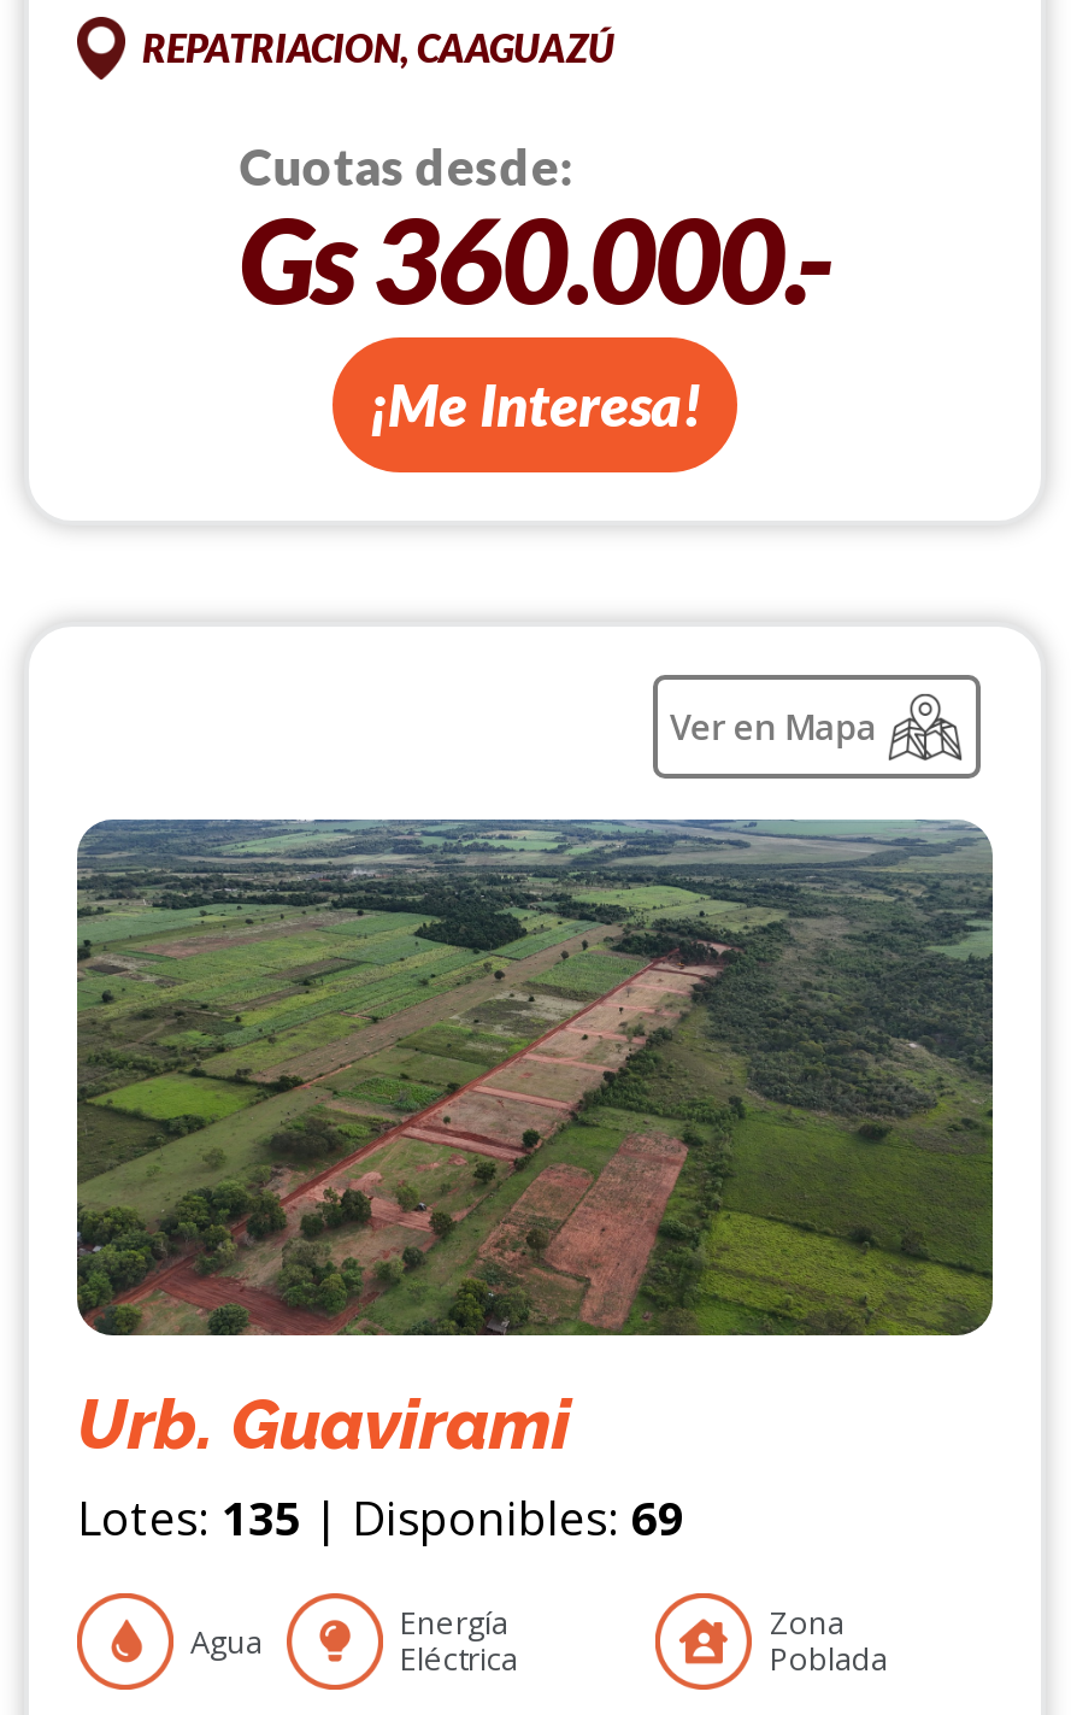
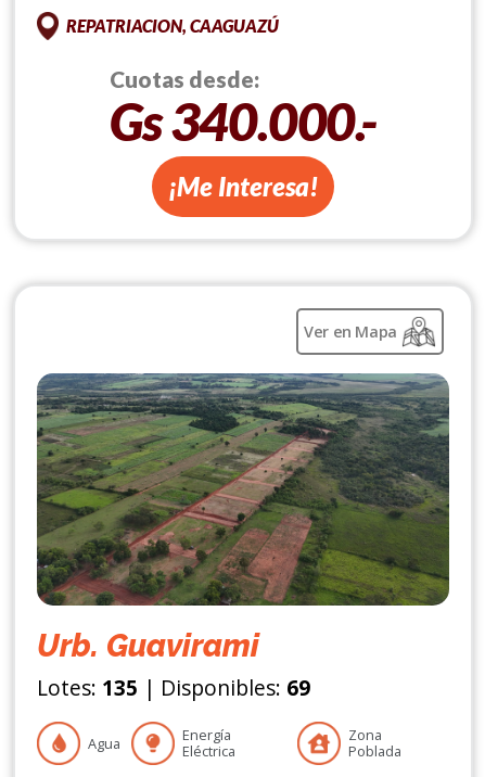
[239,191,831,329] Gs 360.000.- -> [110,91,376,152] Gs 340.000.-

